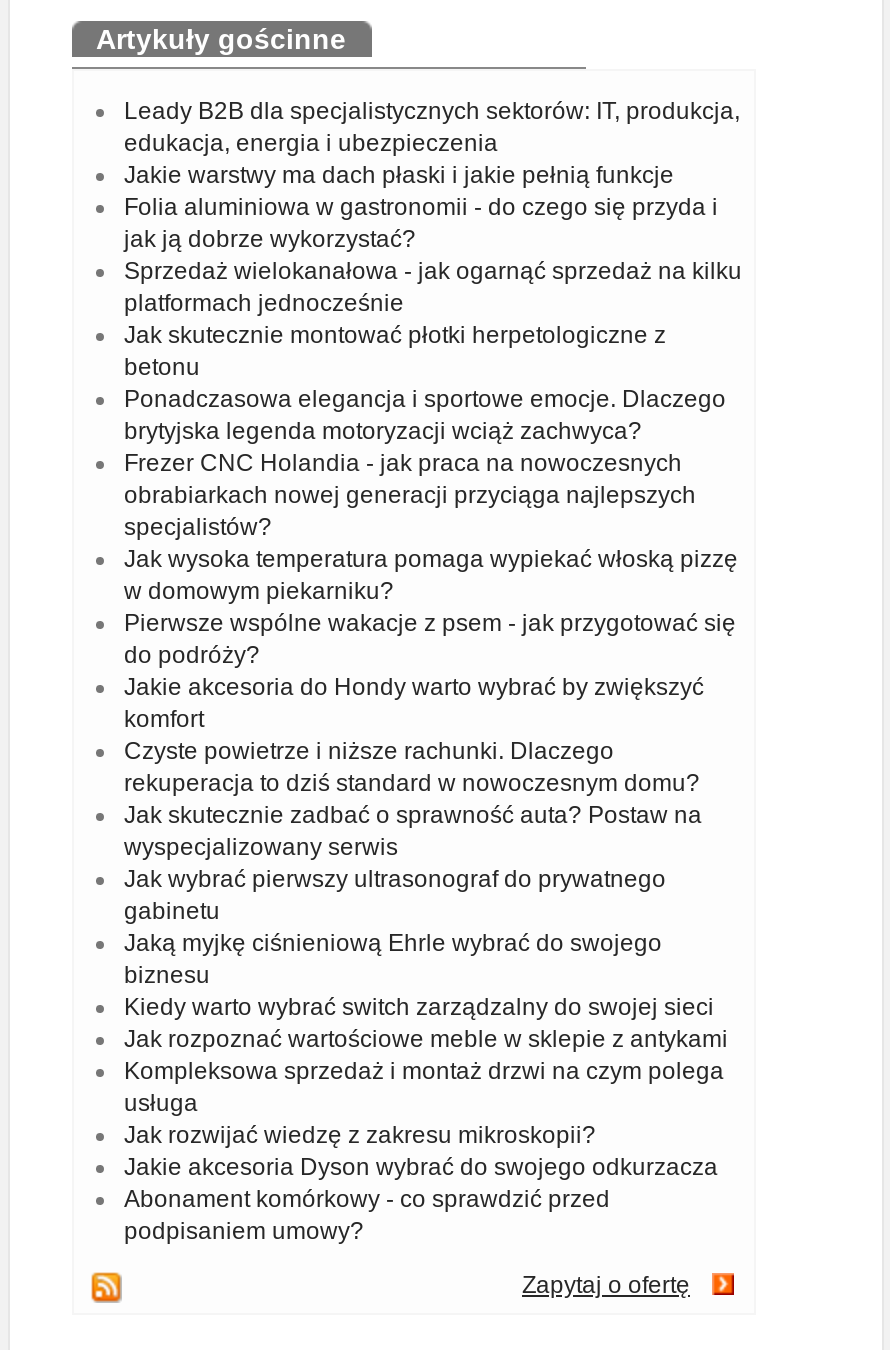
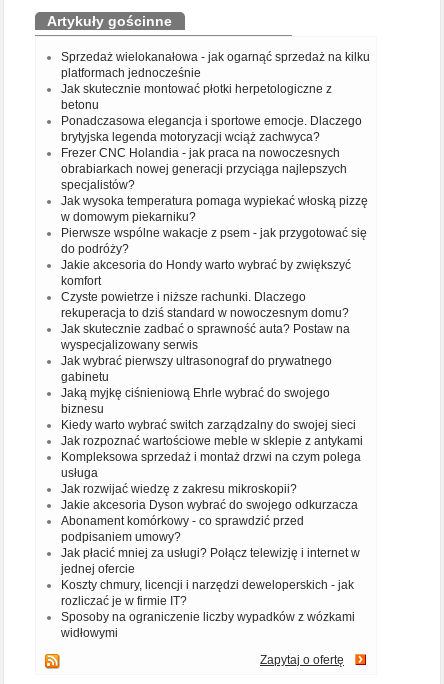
[124,97,740,253] Leady B2B dla specjalistycznych sektorów: IT, produkcja, | edukacja, energia i ubezpieczenia | Jakie warstwy ma dach płaski i jakie pełnią funkcje | Folia aluminiowa w gastronomii - do czego się przyda i | jak ją dobrze wykorzystać? -> none
moved [124,257,742,1245] -> [61,50,370,544]: Sprzedaż wielokanałowa - jak ogarnąć sprzedaż na kilku | platformach jednocześnie | Jak skutecznie montować płotki herpetologiczne z | ... | Abonament komórkowy - co sprawdzić przed | podpisaniem umowy?
none -> [61,546,360,640] Jak płacić mniej za usługi? Połącz telewizję i internet w | jednej ofercie | Koszty chmury, licencji i narzędzi deweloperskich - jak | rozliczać je w firmie IT? | Sposoby na ograniczenie liczby wypadków z wózkami | widłowymi

